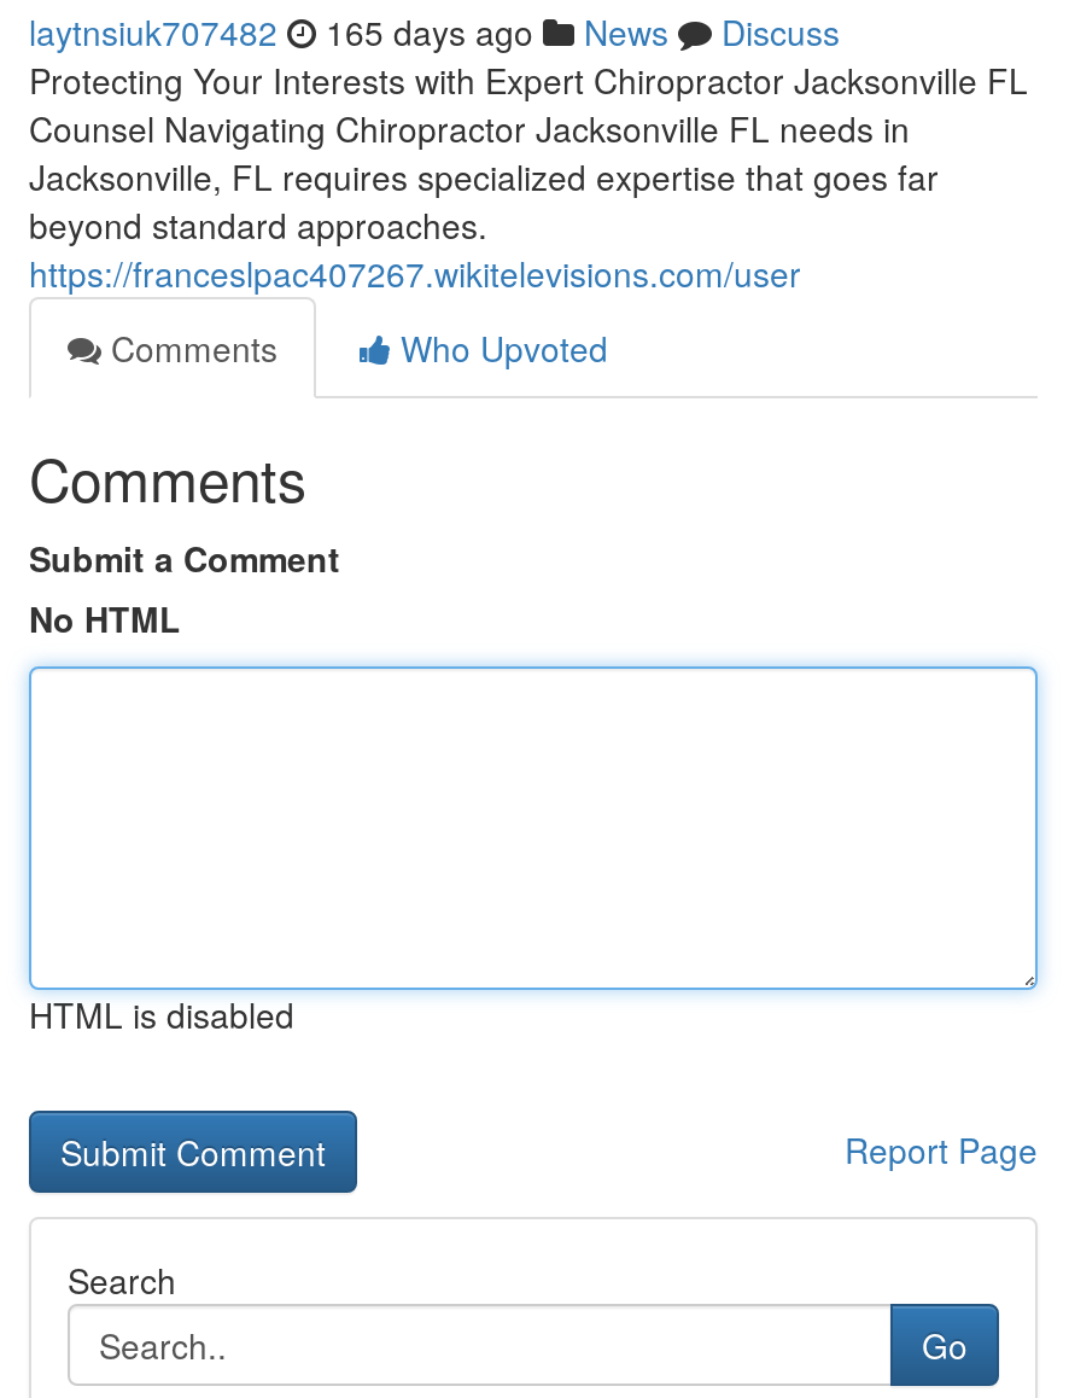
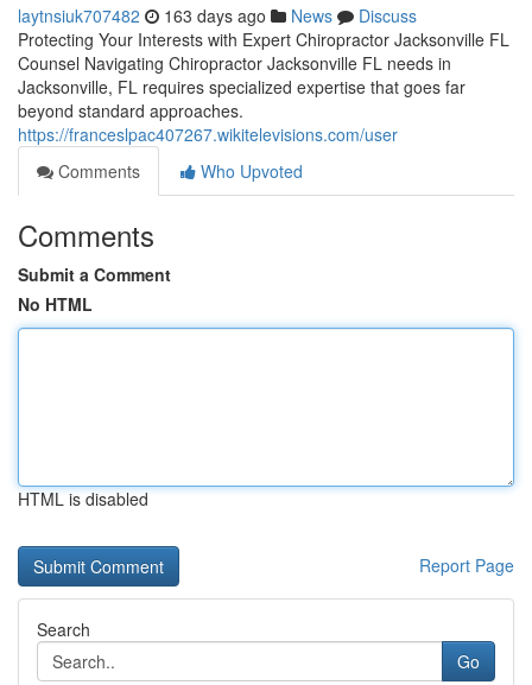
[29,7,840,56] laytnsiuk707482 165 days ago News Discuss -> [18,4,417,27] laytnsiuk707482 163 days ago News Discuss

